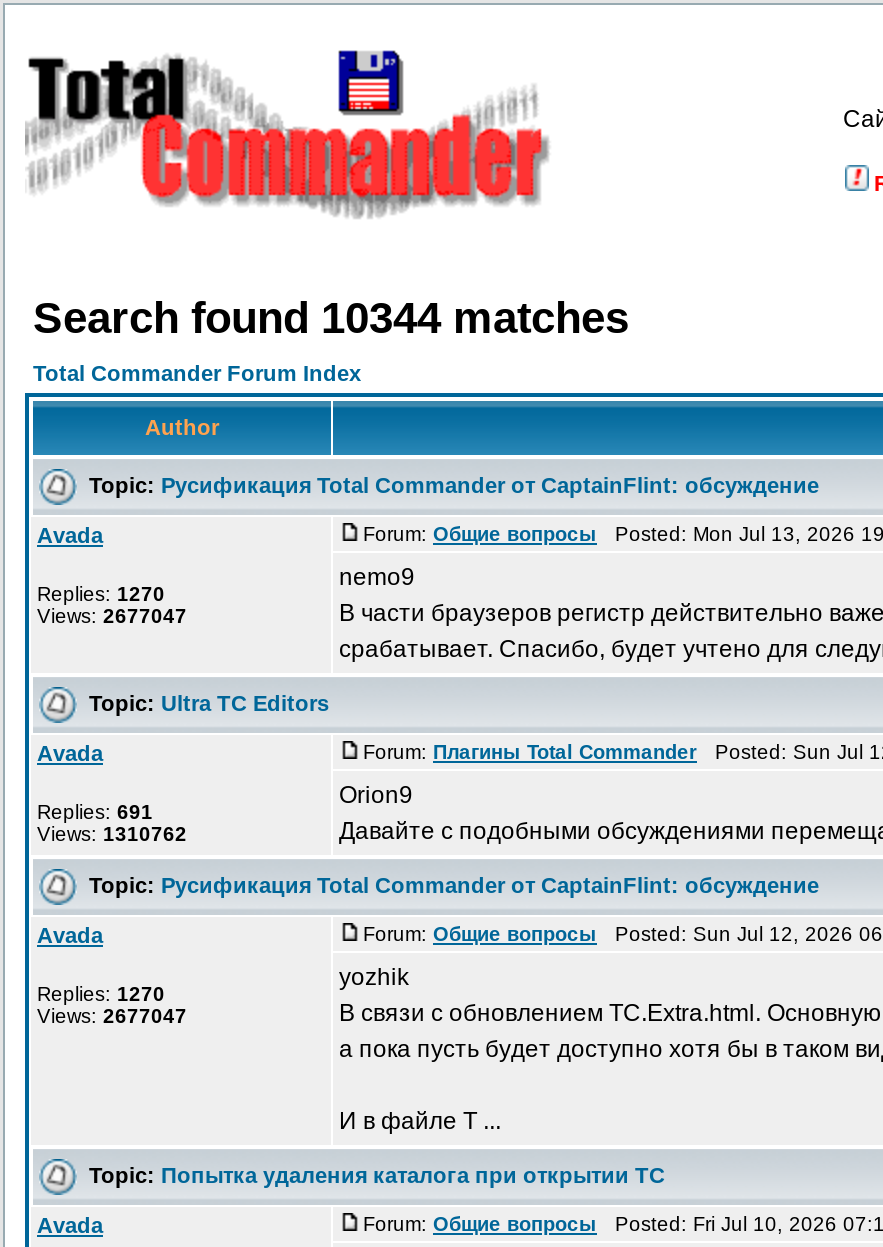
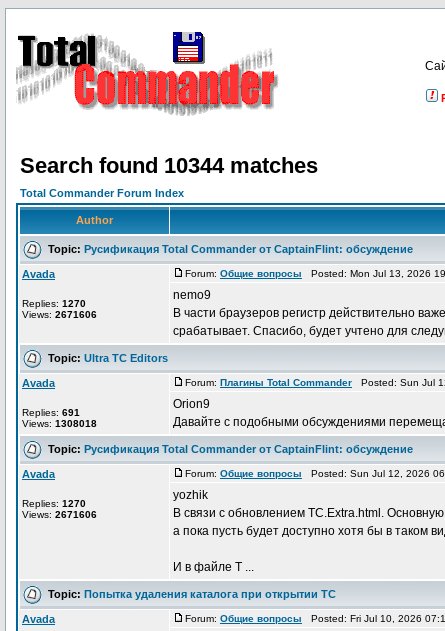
[37,605,187,627] Views: 2677047 -> [22,309,97,320] Views: 2671606
[37,823,187,845] Views: 1310762 -> [22,418,97,429] Views: 1308018
[37,1005,187,1027] Views: 2677047 -> [22,509,97,520] Views: 2671606

